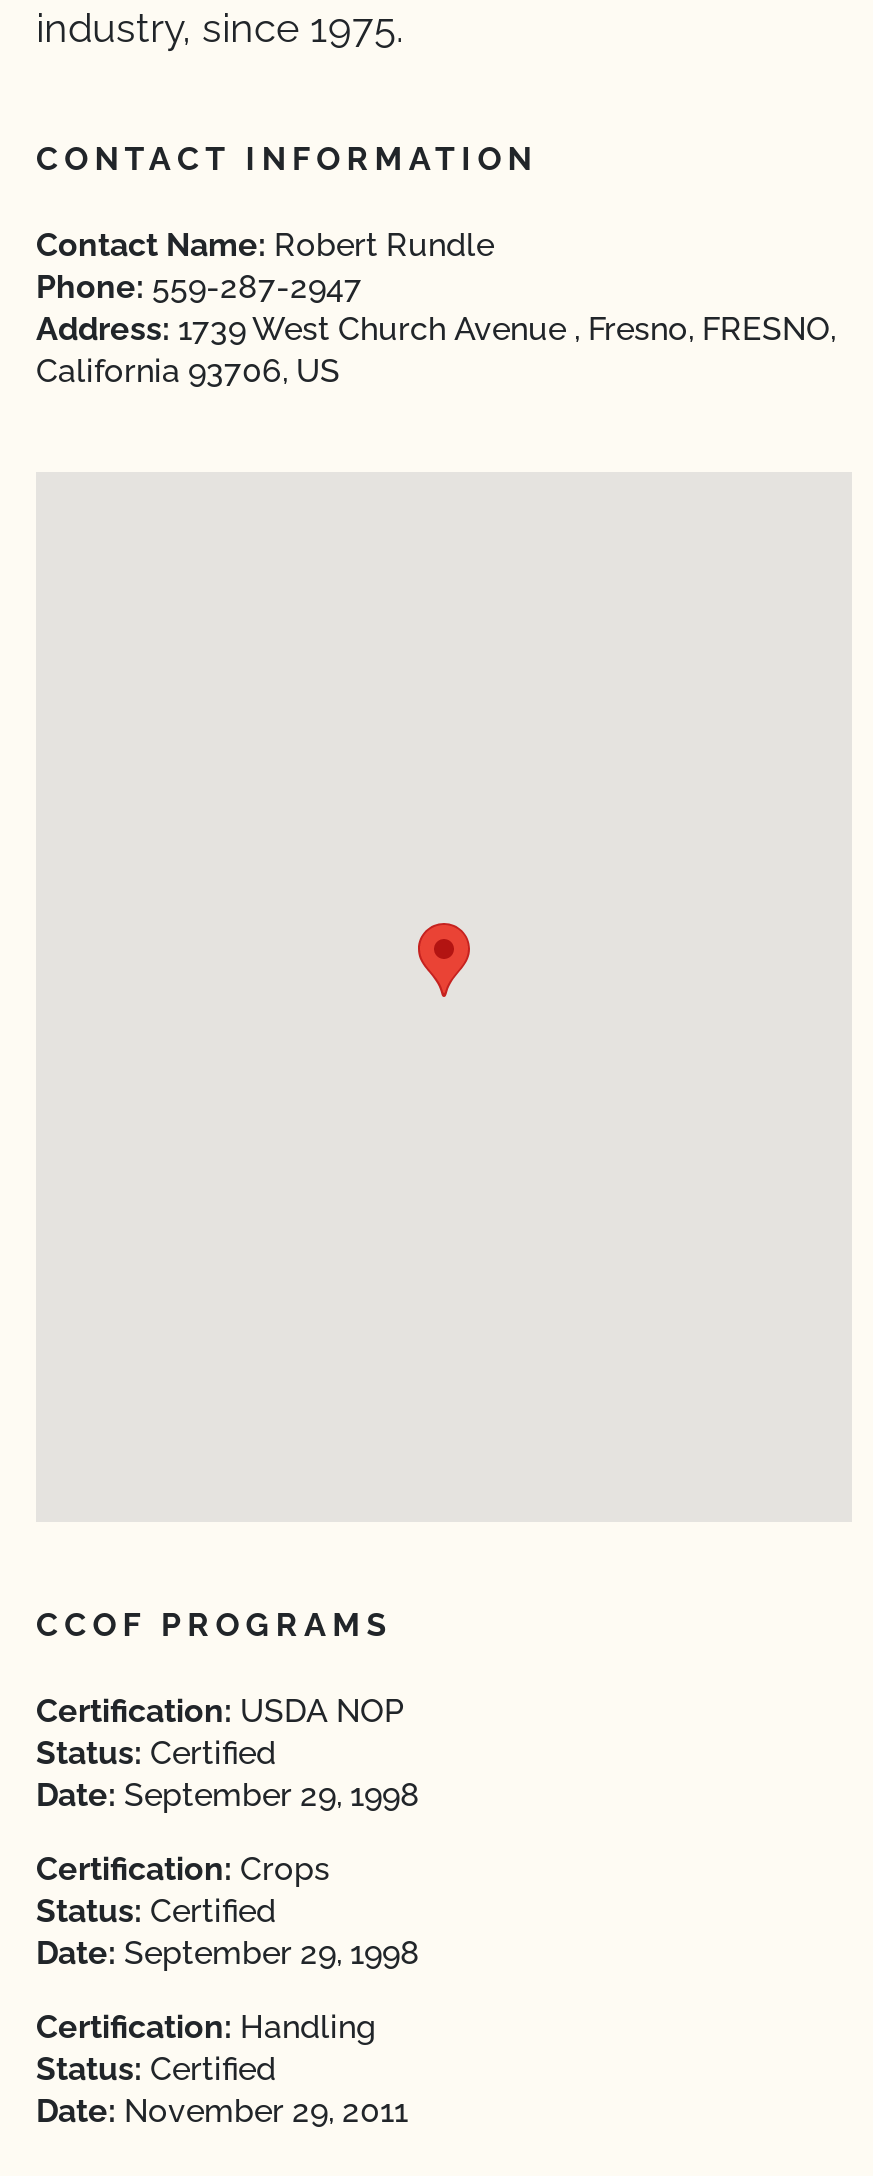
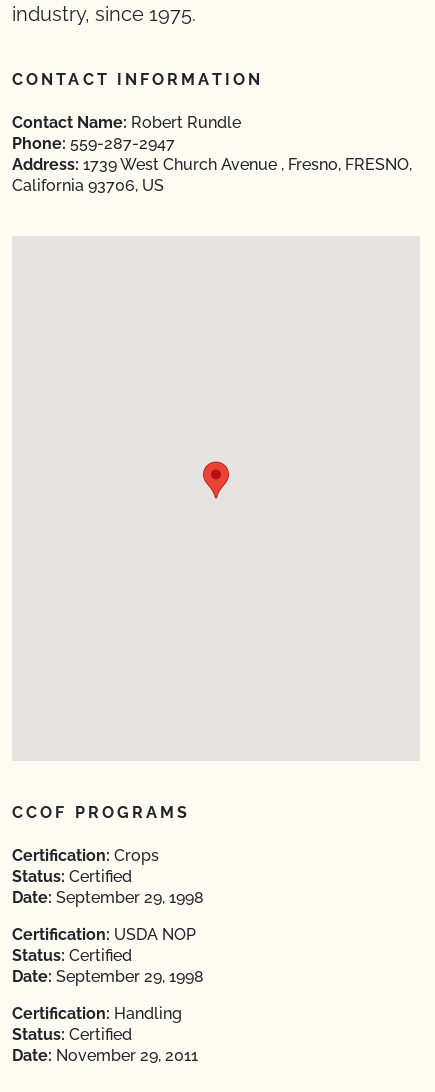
moved [36,1692,404,1730] -> [12,925,196,944]: Certification: USDA NOP
moved [36,1850,330,1888] -> [12,846,159,865]: Certification: Crops

